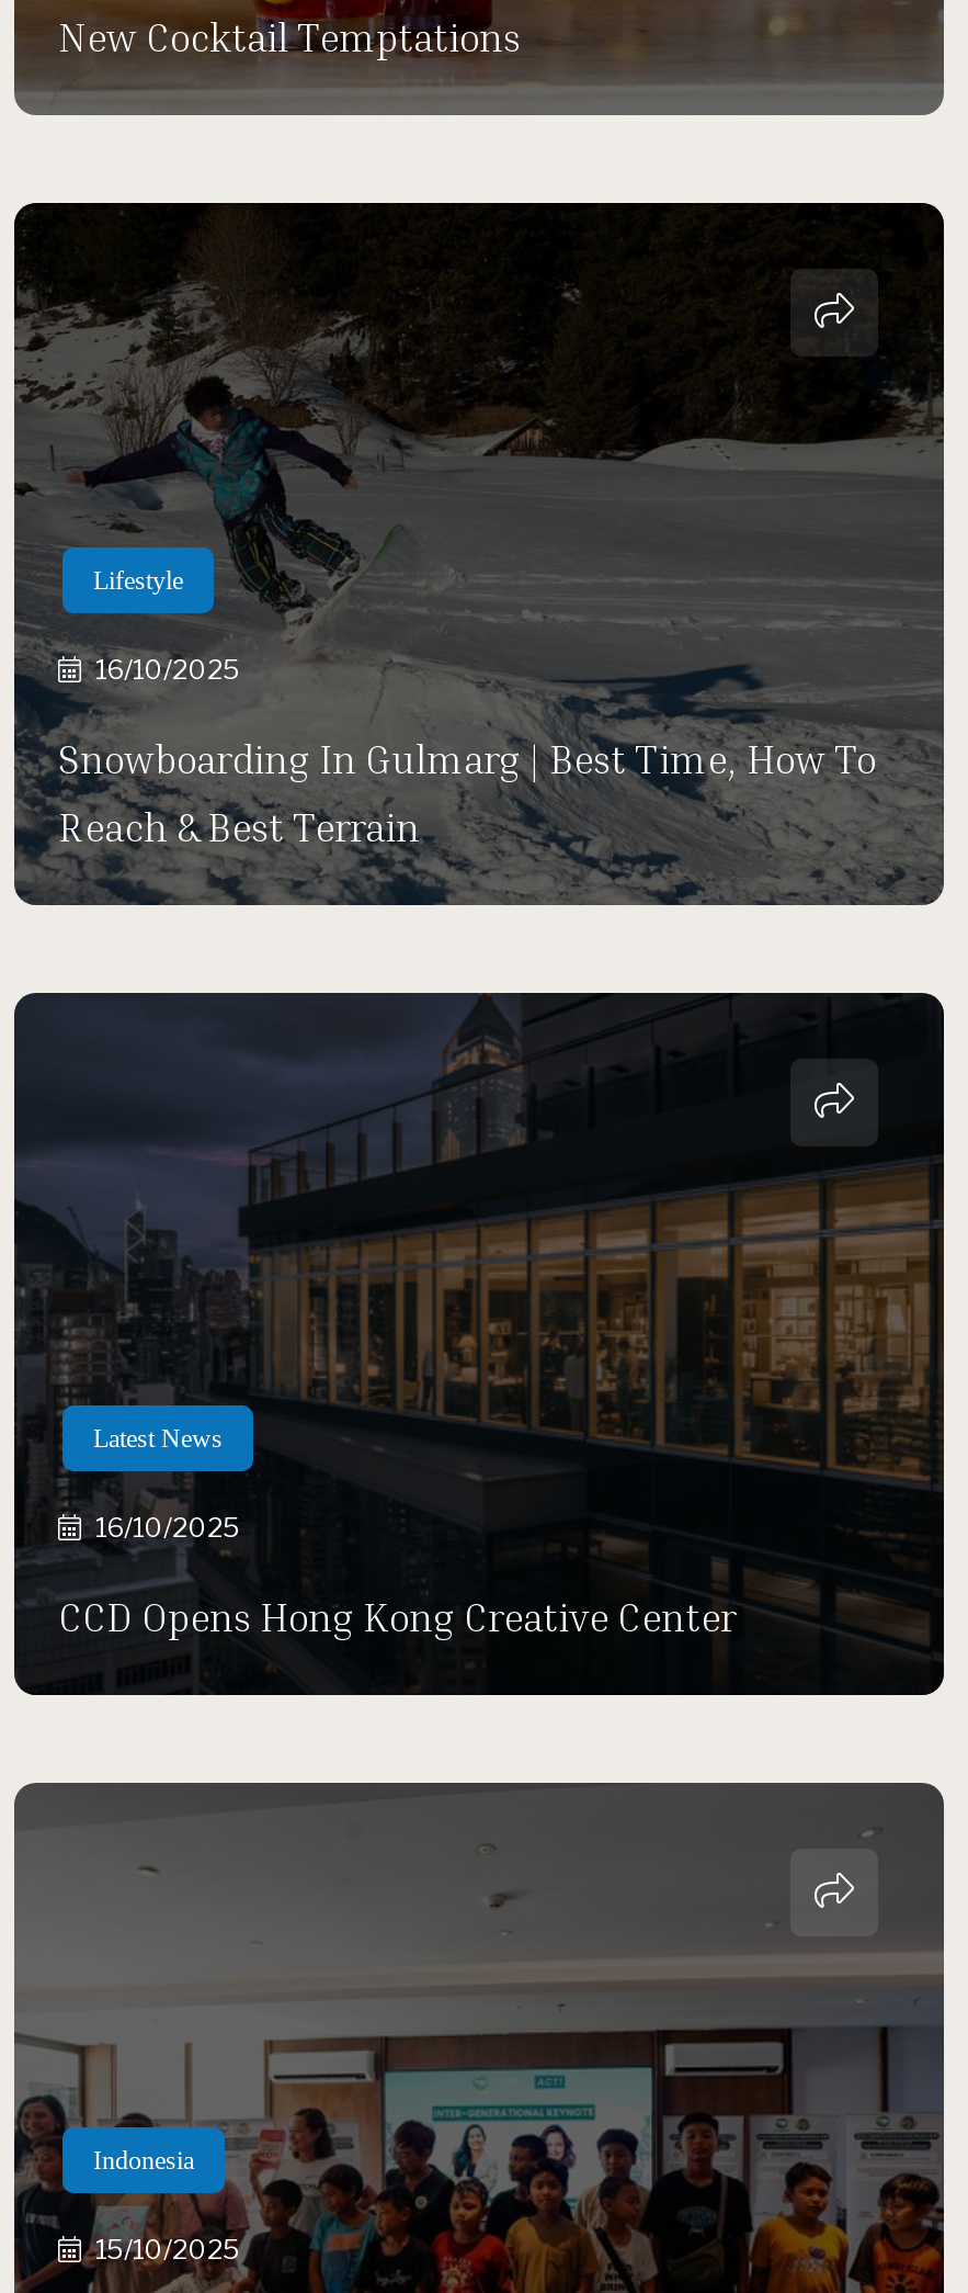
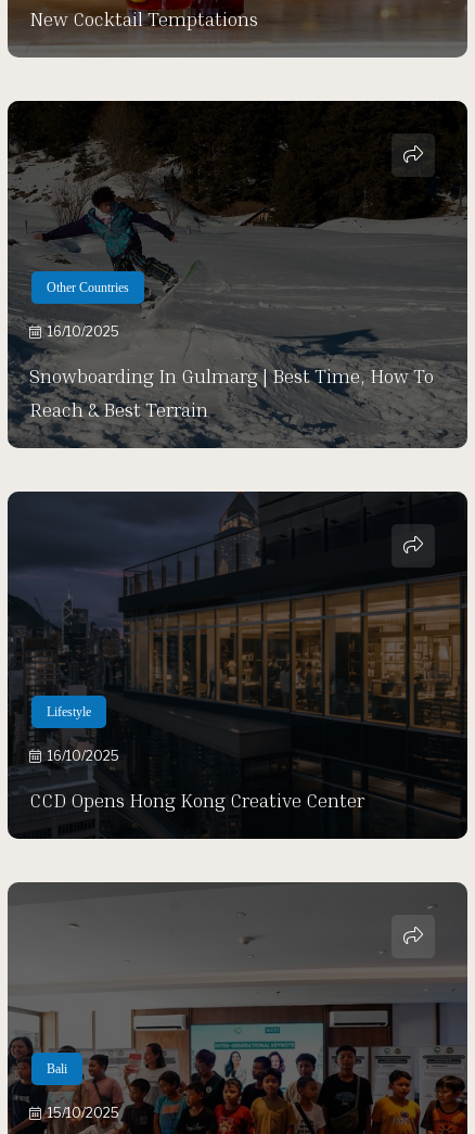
none -> [47,280,129,295] Other Countries
moved [93,566,183,596] -> [47,704,91,719]: Lifestyle
[93,1424,223,1454] Latest News -> none
[93,2146,194,2176] Indonesia -> [47,1061,67,1076] Bali

